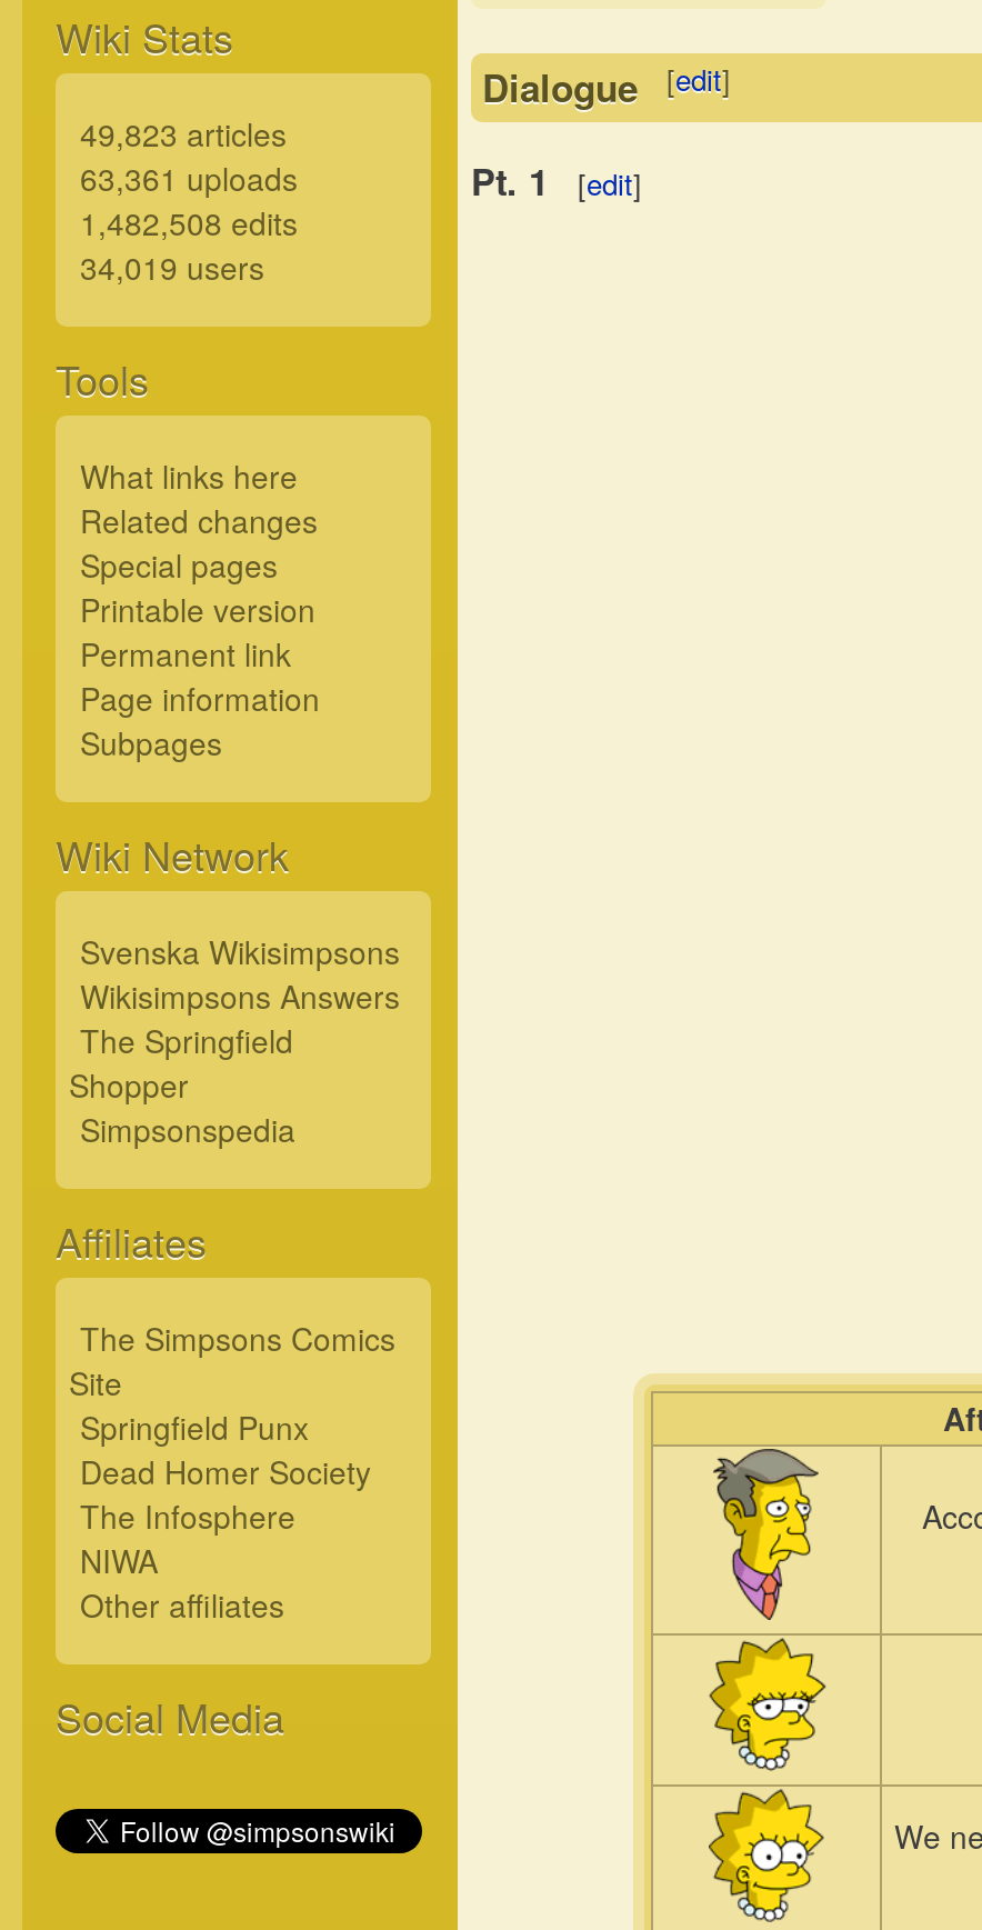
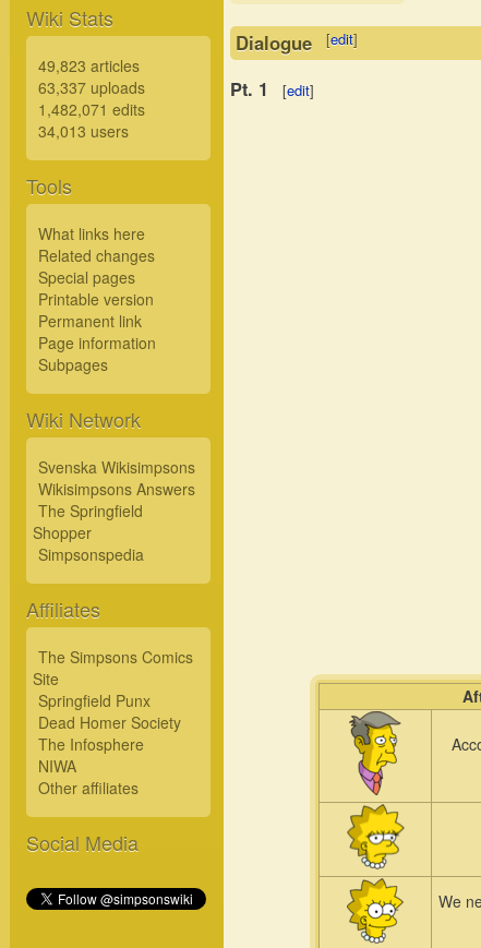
[80,156,298,200] 63,361 uploads -> [38,76,145,98] 63,337 uploads
[80,200,298,244] 1,482,508 edits -> [38,98,145,120] 1,482,071 edits
[80,244,264,289] 34,019 users -> [38,120,129,142] 34,013 users

